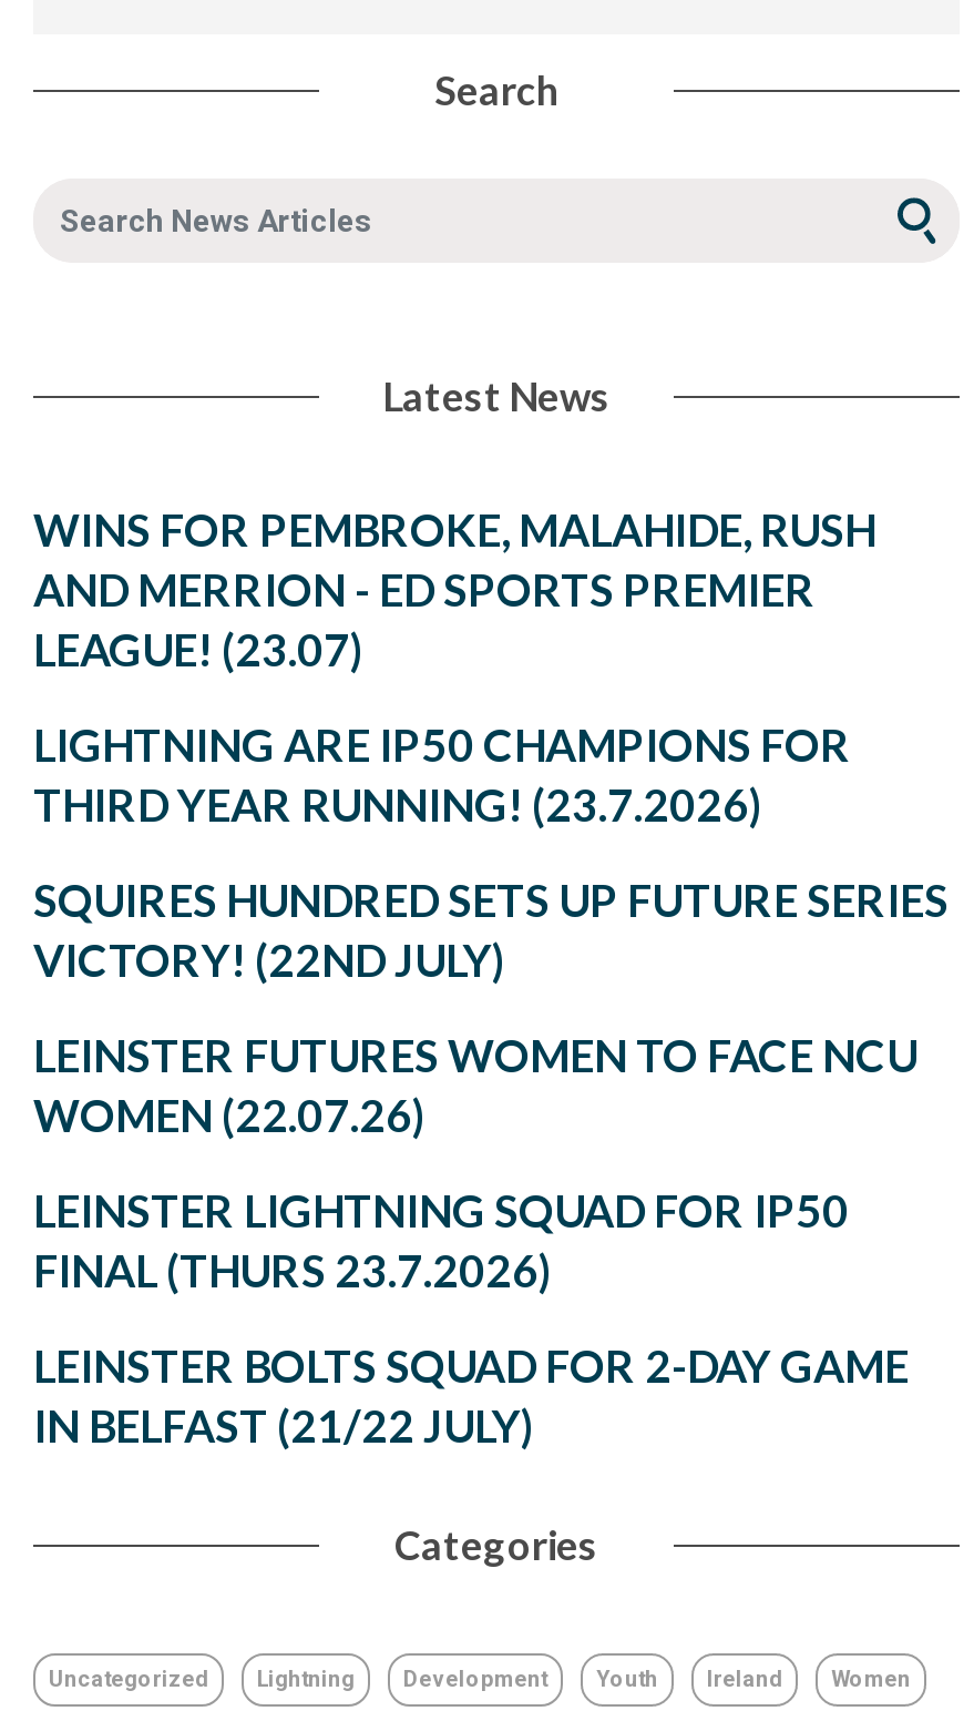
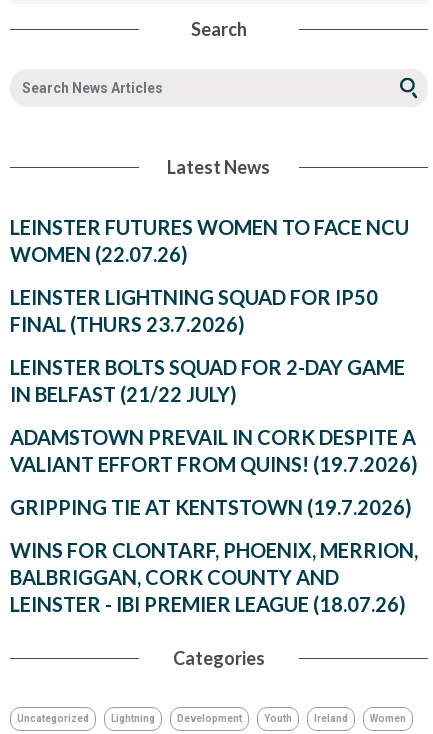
[33,503,949,986] WINS FOR PEMBROKE, MALAHIDE, RUSH | AND MERRION - ED SPORTS PREMIER | LEAGUE! (23.07) | LIGHTNING ARE IP50 CHAMPIONS FOR | THIRD YEAR RUNNING! (23.7.2026) | SQUIRES HUNDRED SETS UP FUTURE SERIES | VICTORY! (22ND JULY) -> none
moved [33,1028,917,1452] -> [10,215,409,406]: LEINSTER FUTURES WOMEN TO FACE NCU | WOMEN (22.07.26) | LEINSTER LIGHTNING SQUAD FOR IP50 | FINAL (THURS 23.7.2026) | LEINSTER BOLTS SQUAD FOR 2-DAY GAME | IN BELFAST (21/22 JULY)
none -> [10,425,418,616] ADAMSTOWN PREVAIL IN CORK DESPITE A | VALIANT EFFORT FROM QUINS! (19.7.2026) | GRIPPING TIE AT KENTSTOWN (19.7.2026) | WINS FOR CLONTARF, PHOENIX, MERRION, | BALBRIGGAN, CORK COUNTY AND | LEINSTER - IBI PREMIER LEAGUE (18.07.26)

